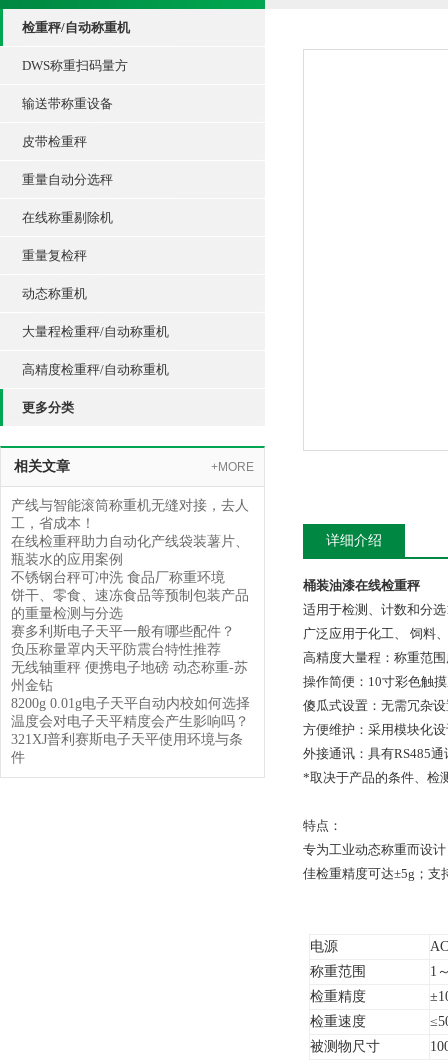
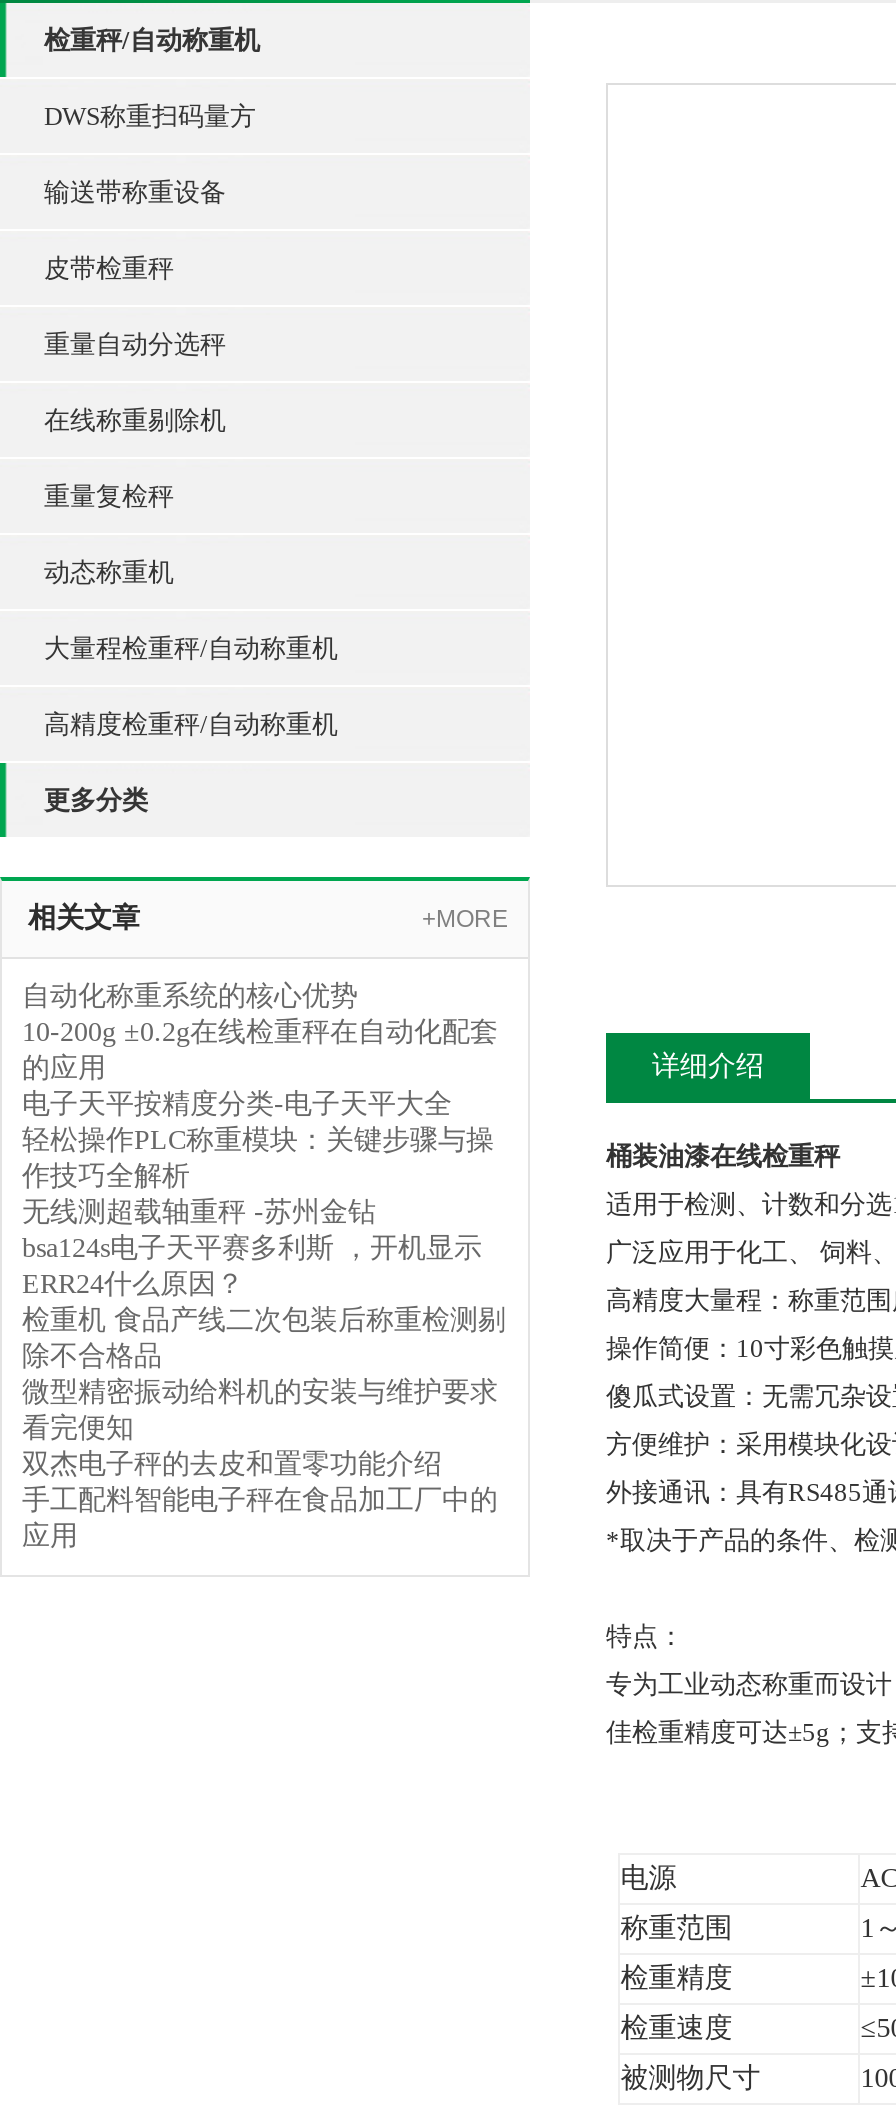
[11,498,250,765] 产线与智能滚筒称重机无缝对接，去人 | 工，省成本！ | 在线检重秤助力自动化产线袋装薯片、 | 瓶装水的应用案例 | 不锈钢台秤可冲洗 食品厂称重环境 | 饼干、零食、速冻食品等预制包装产品 | 的重量检测与分选 | 赛多利斯电子天平一般有哪些配件？ | 负压称量罩内天平防震台特性推荐 | 无线轴重秤 便携电子地磅 动态称重-苏 | 州金钻 | 8200g 0.01g电子天平自动内校如何选择 | 温度会对电子天平精度会产生影响吗？ | 321XJ普利赛斯电子天平使用环境与条 | 件 -> [22,981,506,1551] 自动化称重系统的核心优势 | 10-200g ±0.2g在线检重秤在自动化配套 | 的应用 | 电子天平按精度分类-电子天平大全 | 轻松操作PLC称重模块：关键步骤与操 | 作技巧全解析 | 无线测超载轴重秤 -苏州金钻 | bsa124s电子天平赛多利斯 ，开机显示 | ERR24什么原因？ | 检重机 食品产线二次包装后称重检测剔 | 除不合格品 | 微型精密振动给料机的安装与维护要求 | 看完便知 | 双杰电子秤的去皮和置零功能介绍 | 手工配料智能电子秤在食品加工厂中的 | 应用

